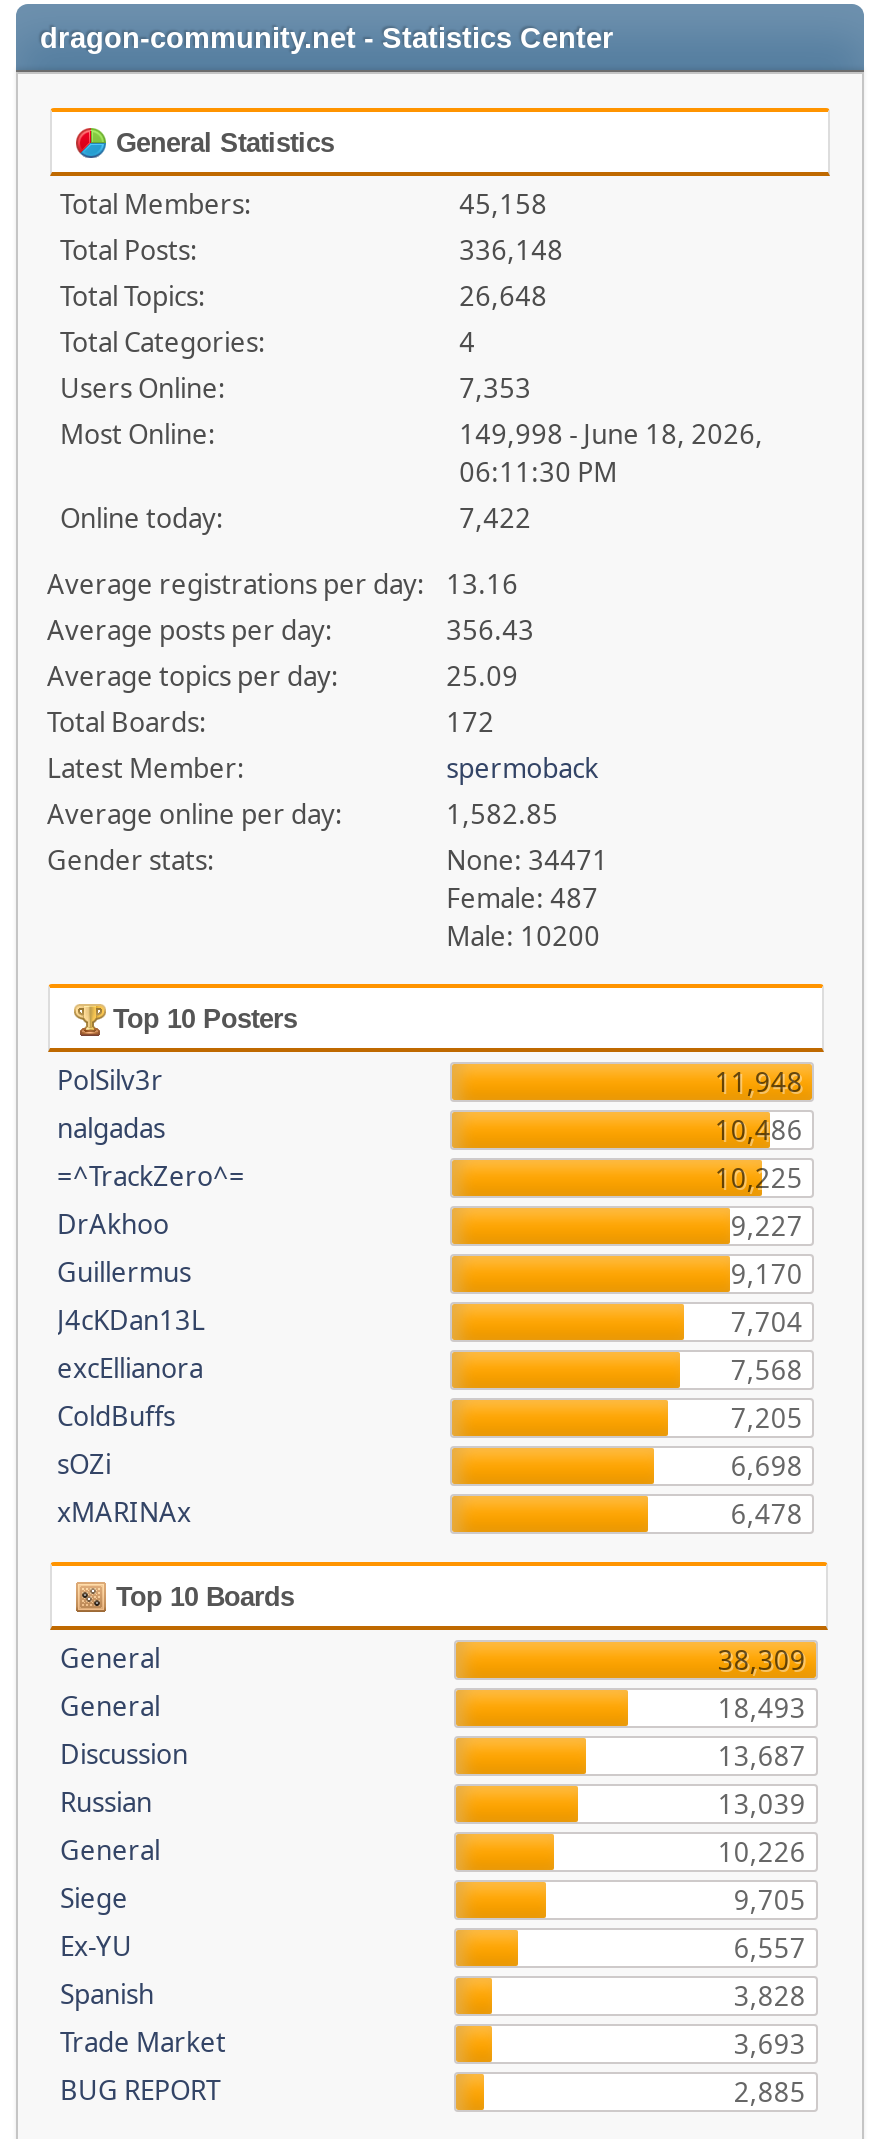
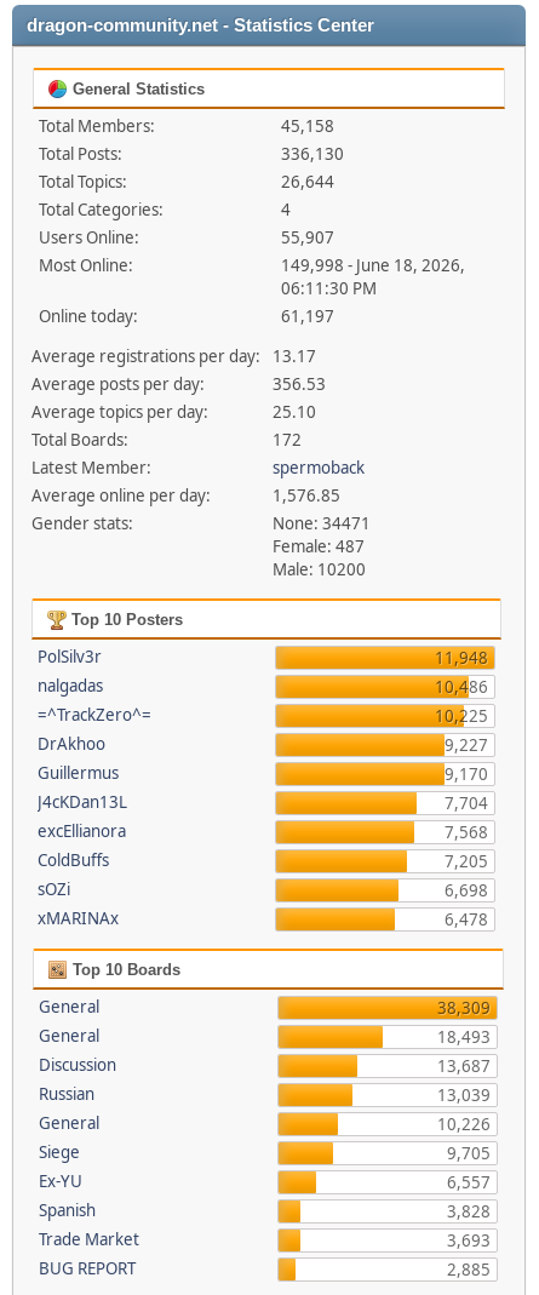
[459,232,563,268] 336,148 -> [281,143,344,165] 336,130
[459,278,547,314] 26,648 -> [281,171,334,193] 26,644
[459,370,531,406] 7,353 -> [281,227,334,248] 55,907
[459,500,531,536] 7,422 -> [281,305,334,327] 61,197
[47,566,518,602] Average registrations per day: 13.16 -> [31,345,316,367] Average registrations per day: 13.17
[446,612,534,648] 356.43 -> [273,373,326,395] 356.53
[446,658,518,694] 25.09 -> [273,401,316,423] 25.10
[446,796,558,832] 1,582.85 -> [273,485,340,506] 1,576.85

